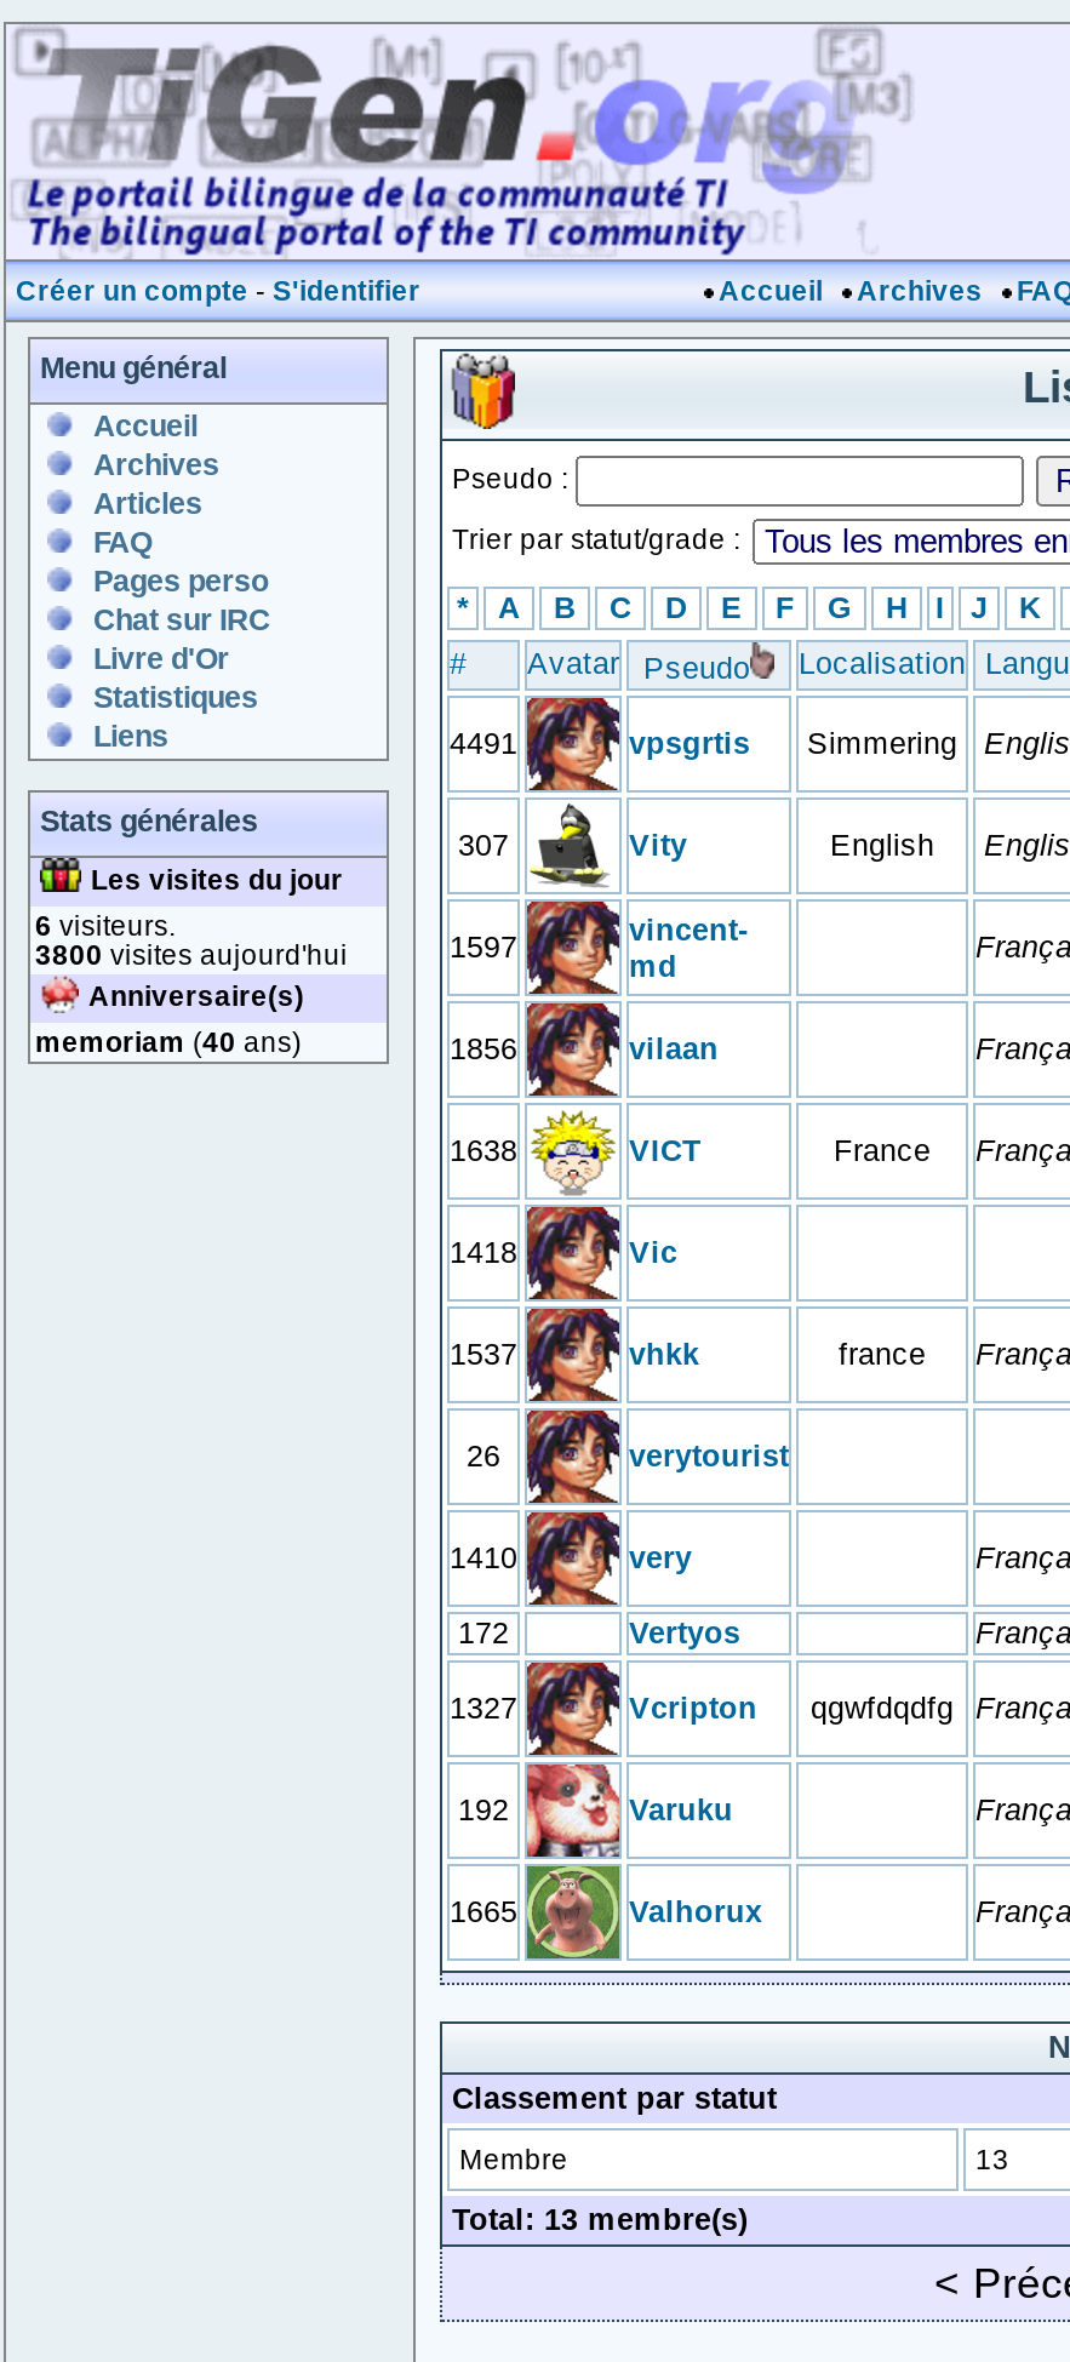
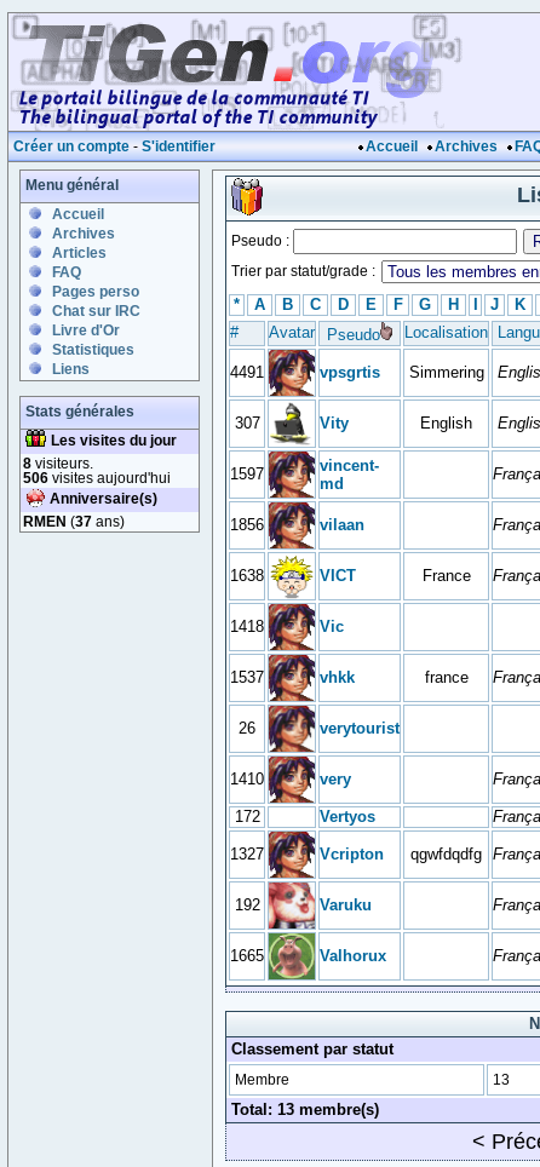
[35,909,176,940] 6 visiteurs. -> [23,455,93,471] 8 visiteurs.
[35,938,348,970] 3800 visites aujourd'hui -> [23,470,171,485] 506 visites aujourd'hui
[35,1025,302,1057] memoriam (40 ans) -> [23,513,125,529] RMEN (37 ans)

